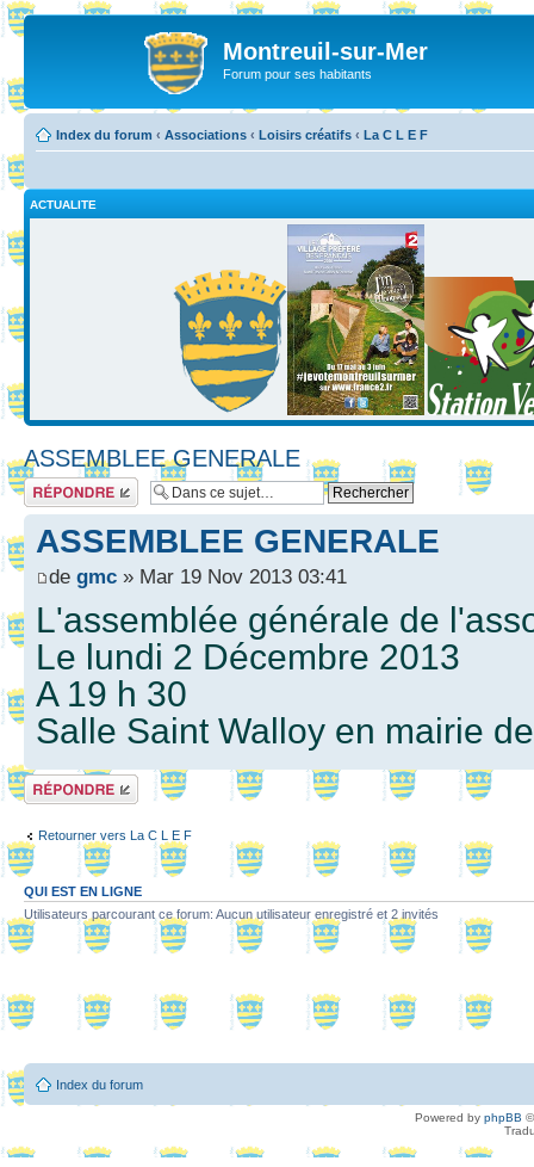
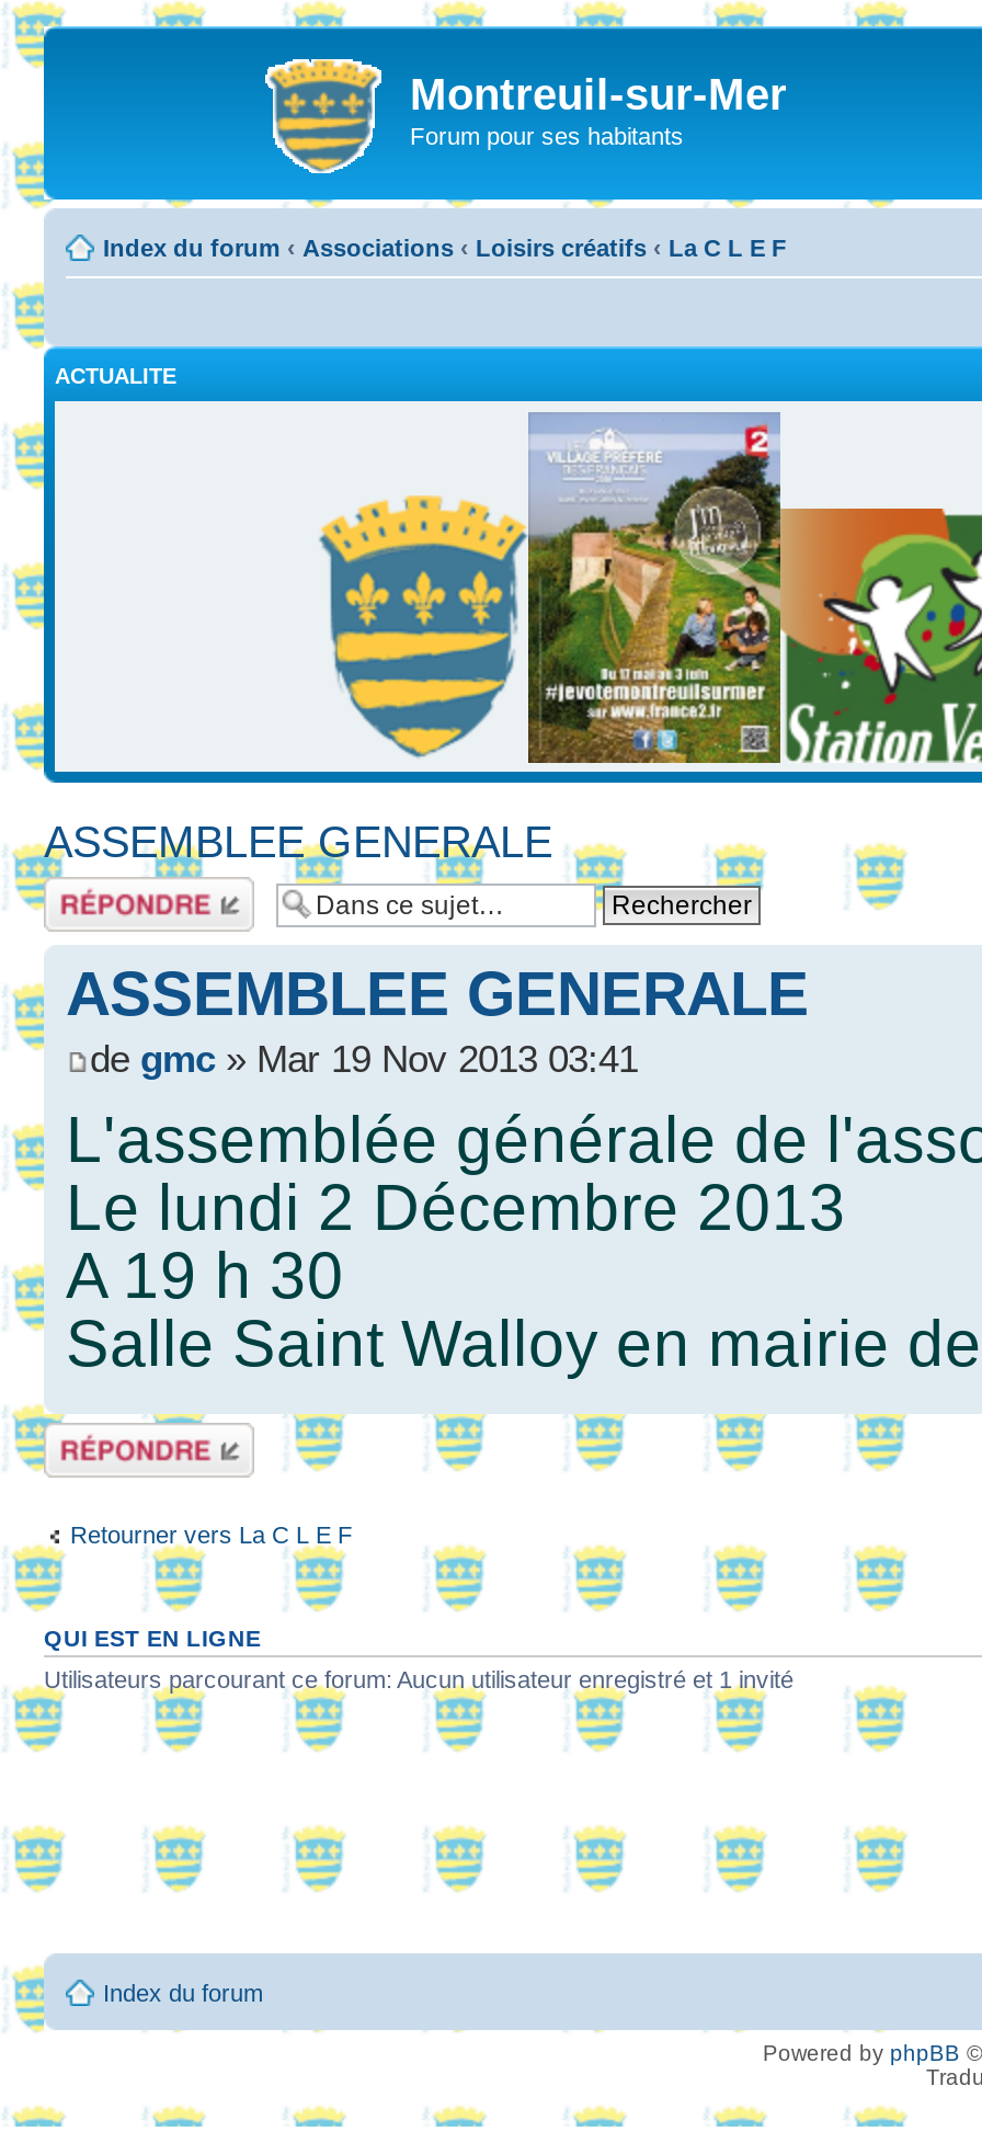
[24,906,439,921] Utilisateurs parcourant ce forum: Aucun utilisateur enregistré et 2 invités -> [44,1665,793,1692] Utilisateurs parcourant ce forum: Aucun utilisateur enregistré et 1 invité

